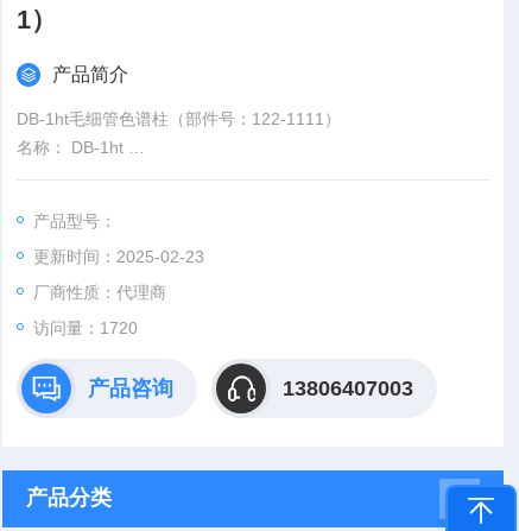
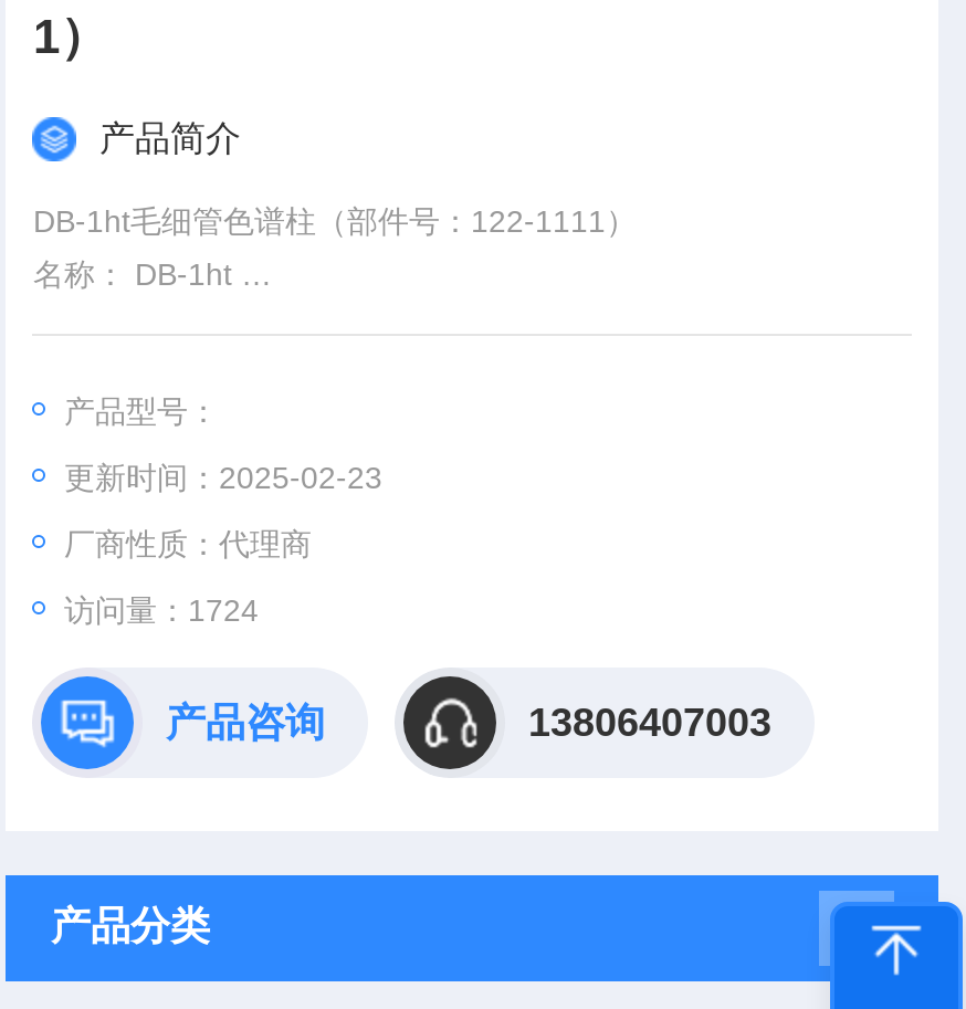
[34,318,138,337] 访问量：1720 -> [64,592,258,628] 访问量：1724

